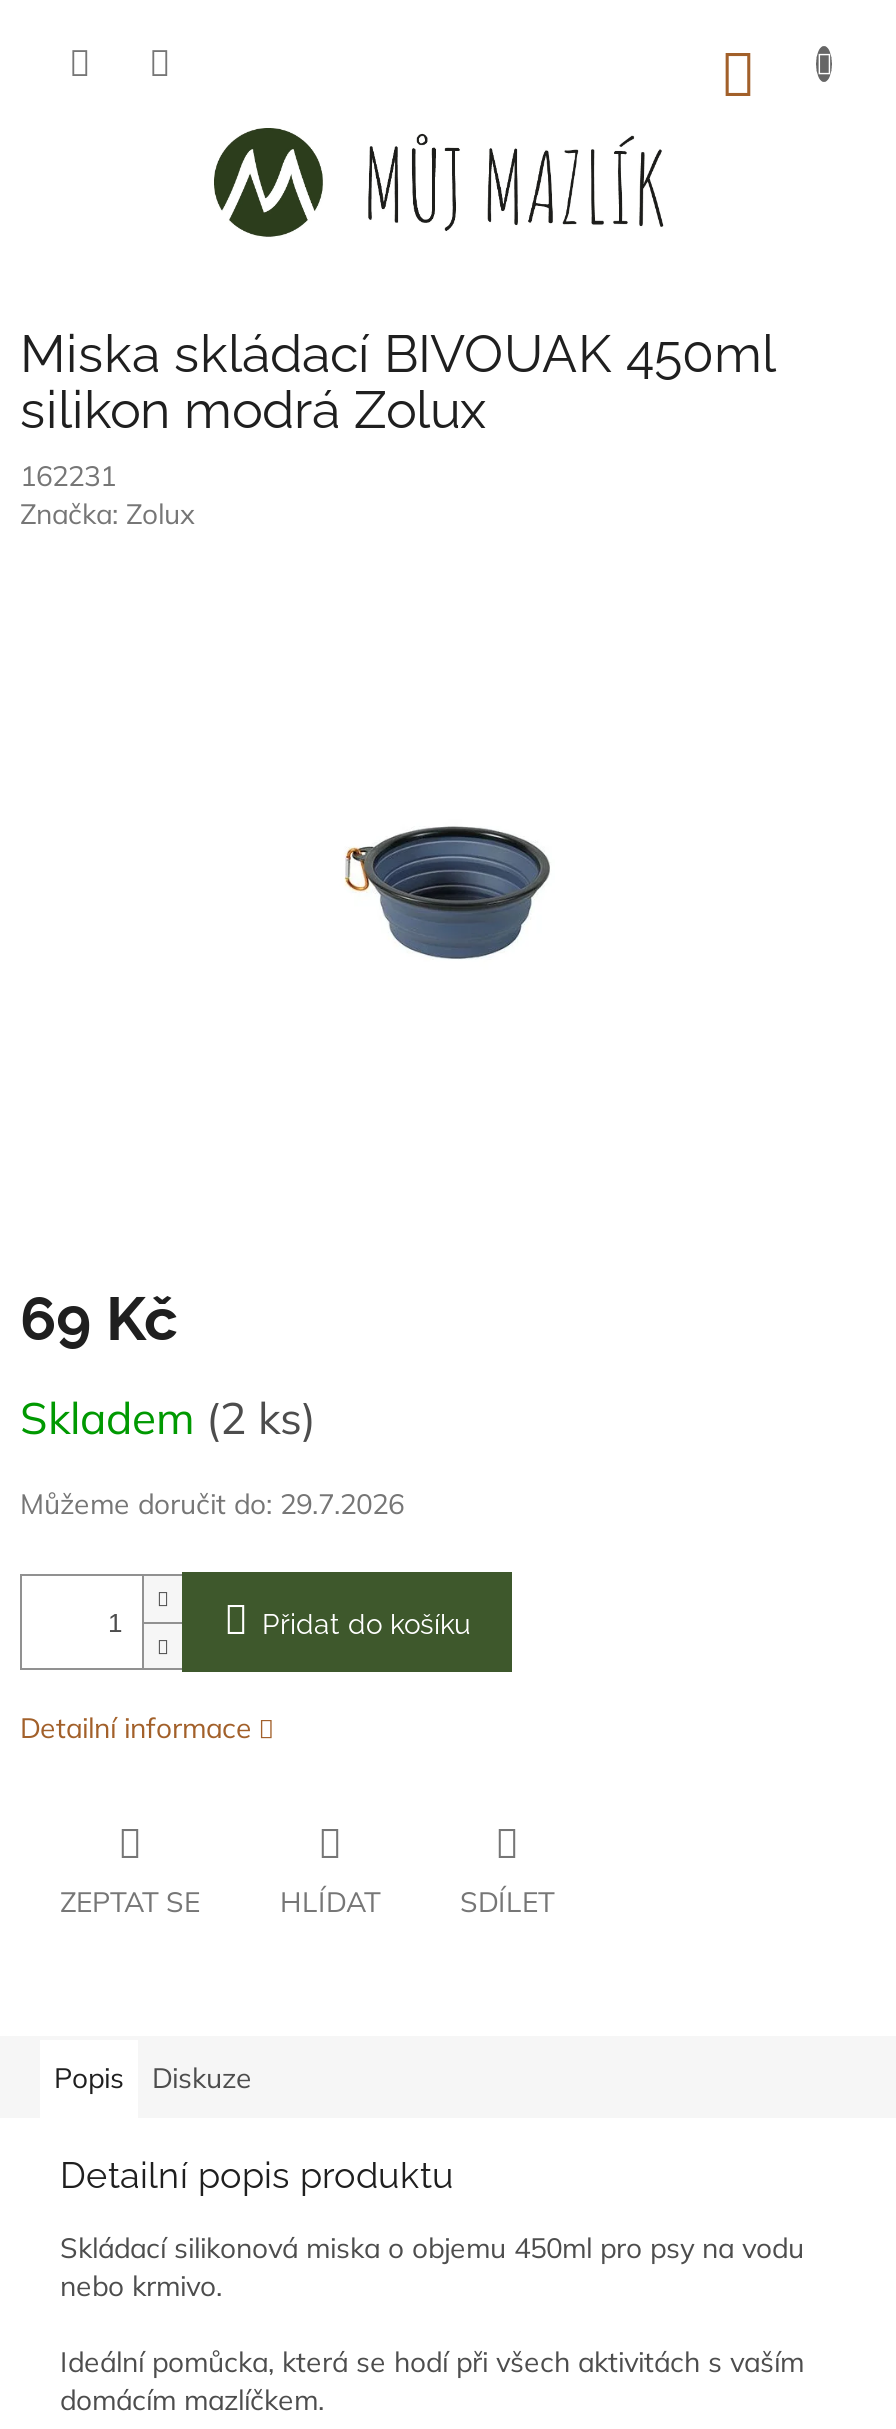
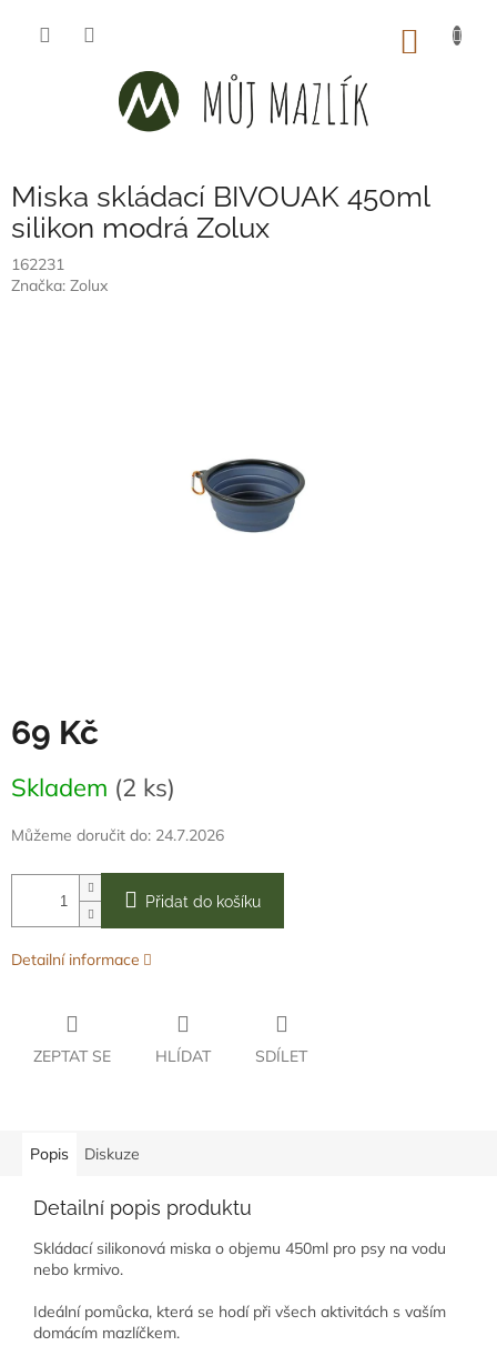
[20,1487,404,1523] Můžeme doručit do: 29.7.2026 -> [11,826,224,846] Můžeme doručit do: 24.7.2026

